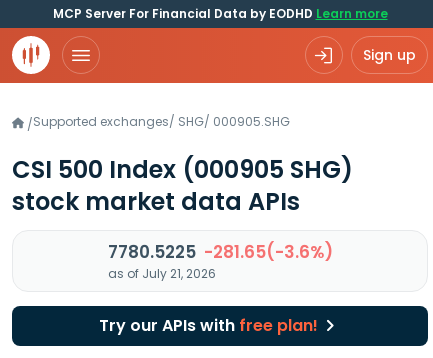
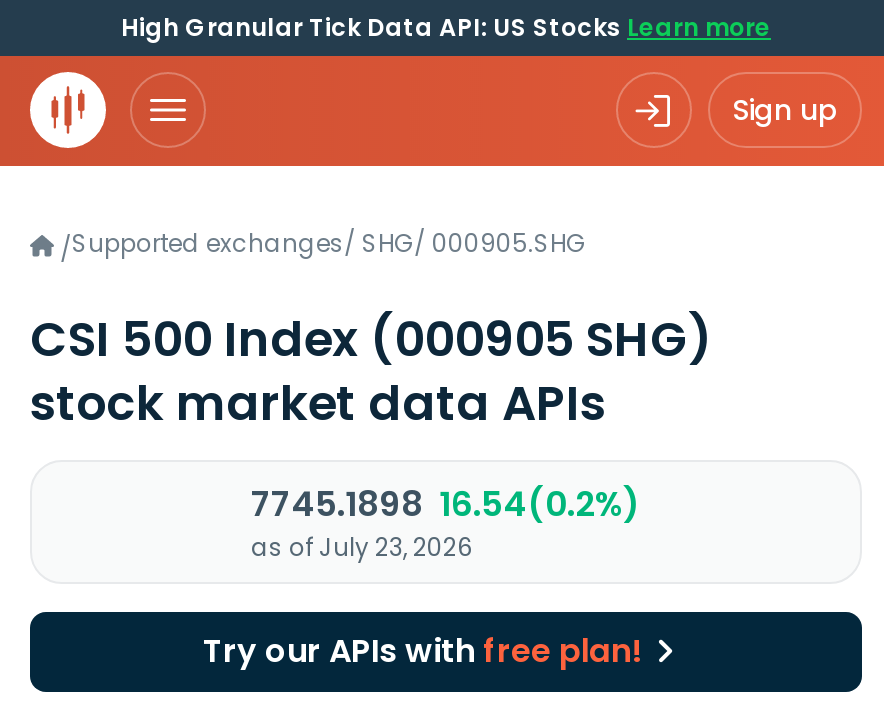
[52,5,387,22] MCP Server For Financial Data by EODHD Learn more -> [121,10,771,44] High Granular Tick Data API: US Stocks Learn more
[107,240,332,264] 7780.5225 -281.65(-3.6%) -> [251,480,641,528] 7745.1898 16.54(0.2%)
[107,265,215,282] as of July 21, 2026 -> [251,530,473,564] as of July 23, 2026

